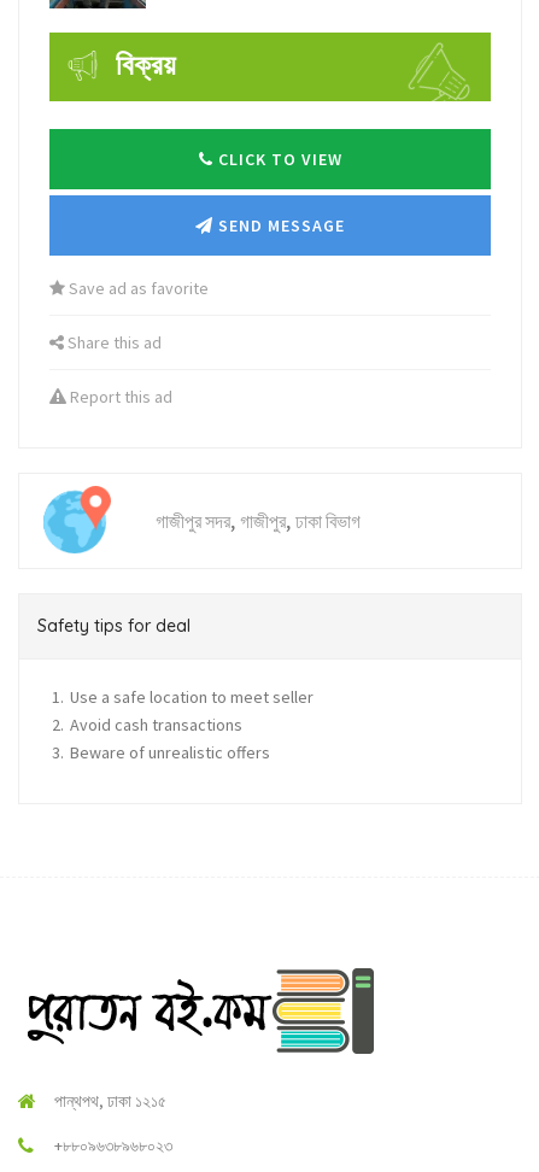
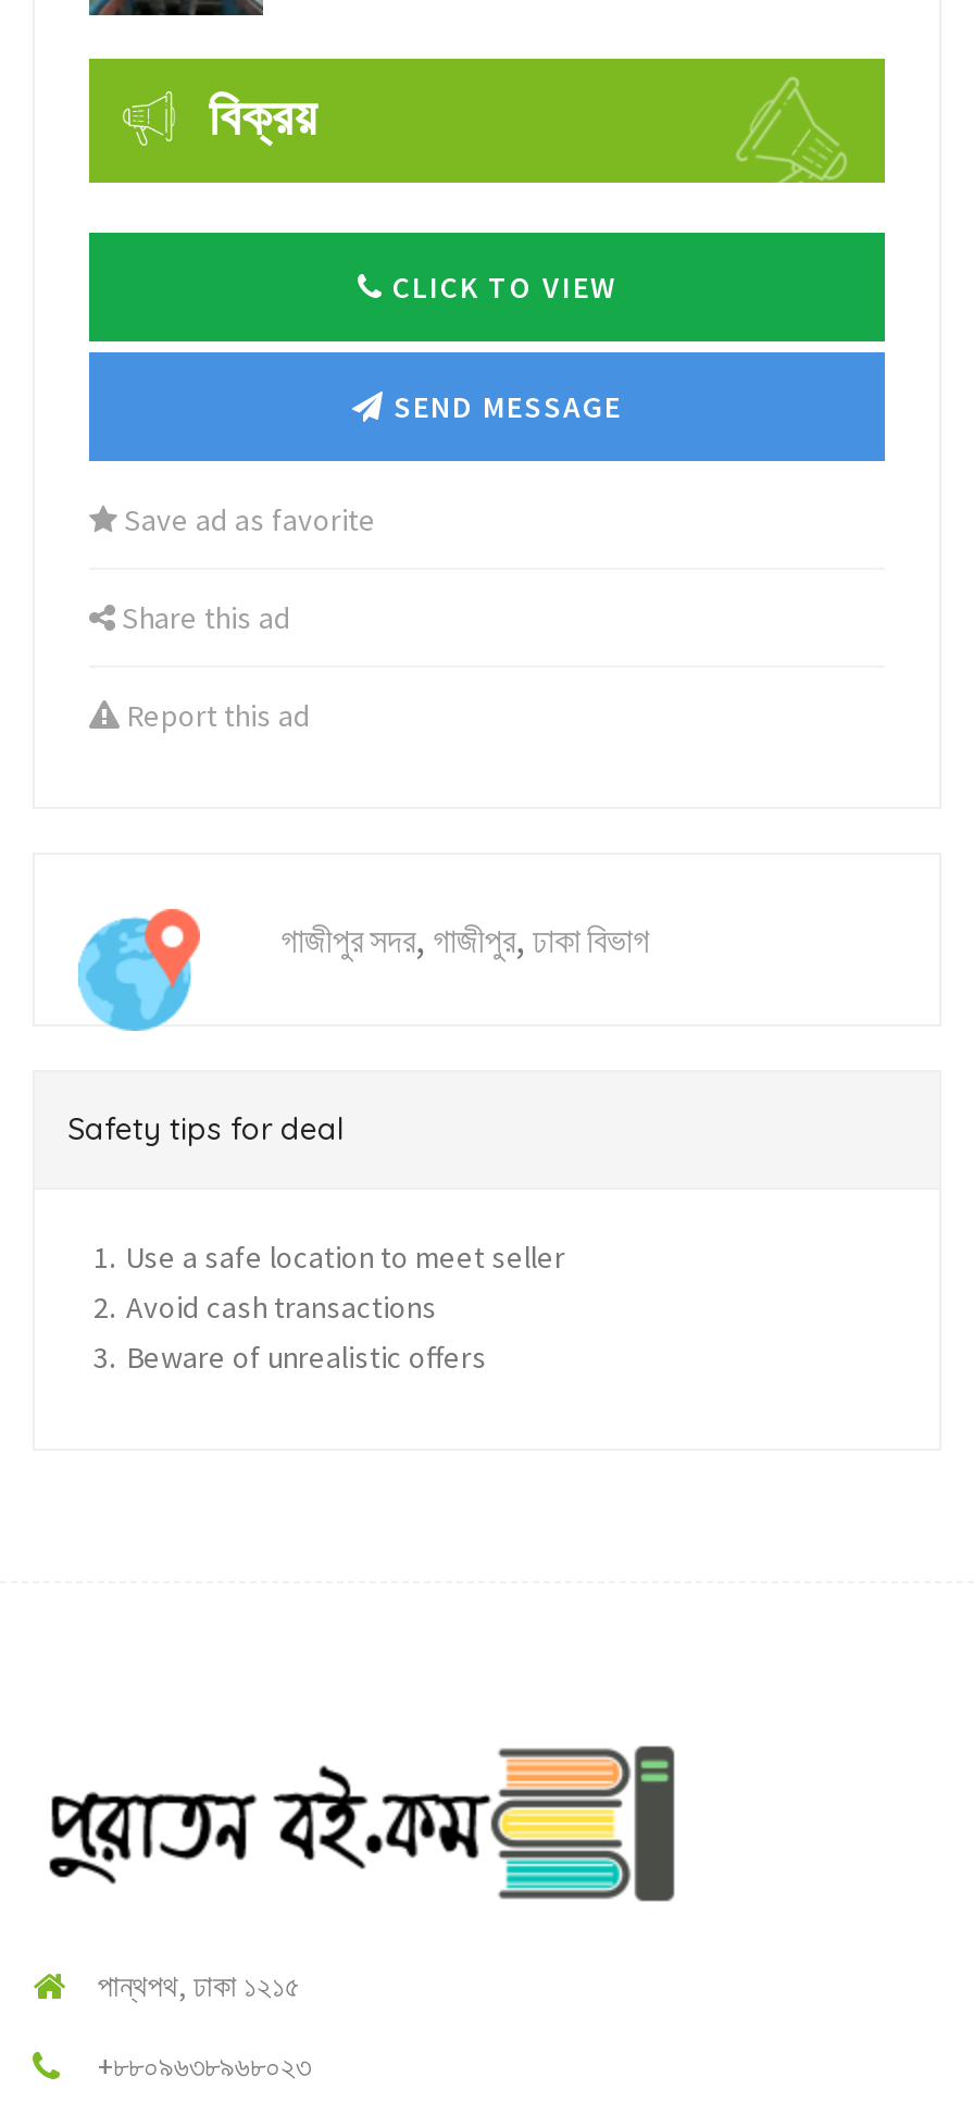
[42,485,112,572] [image] -> [76,876,202,1033] [image]

